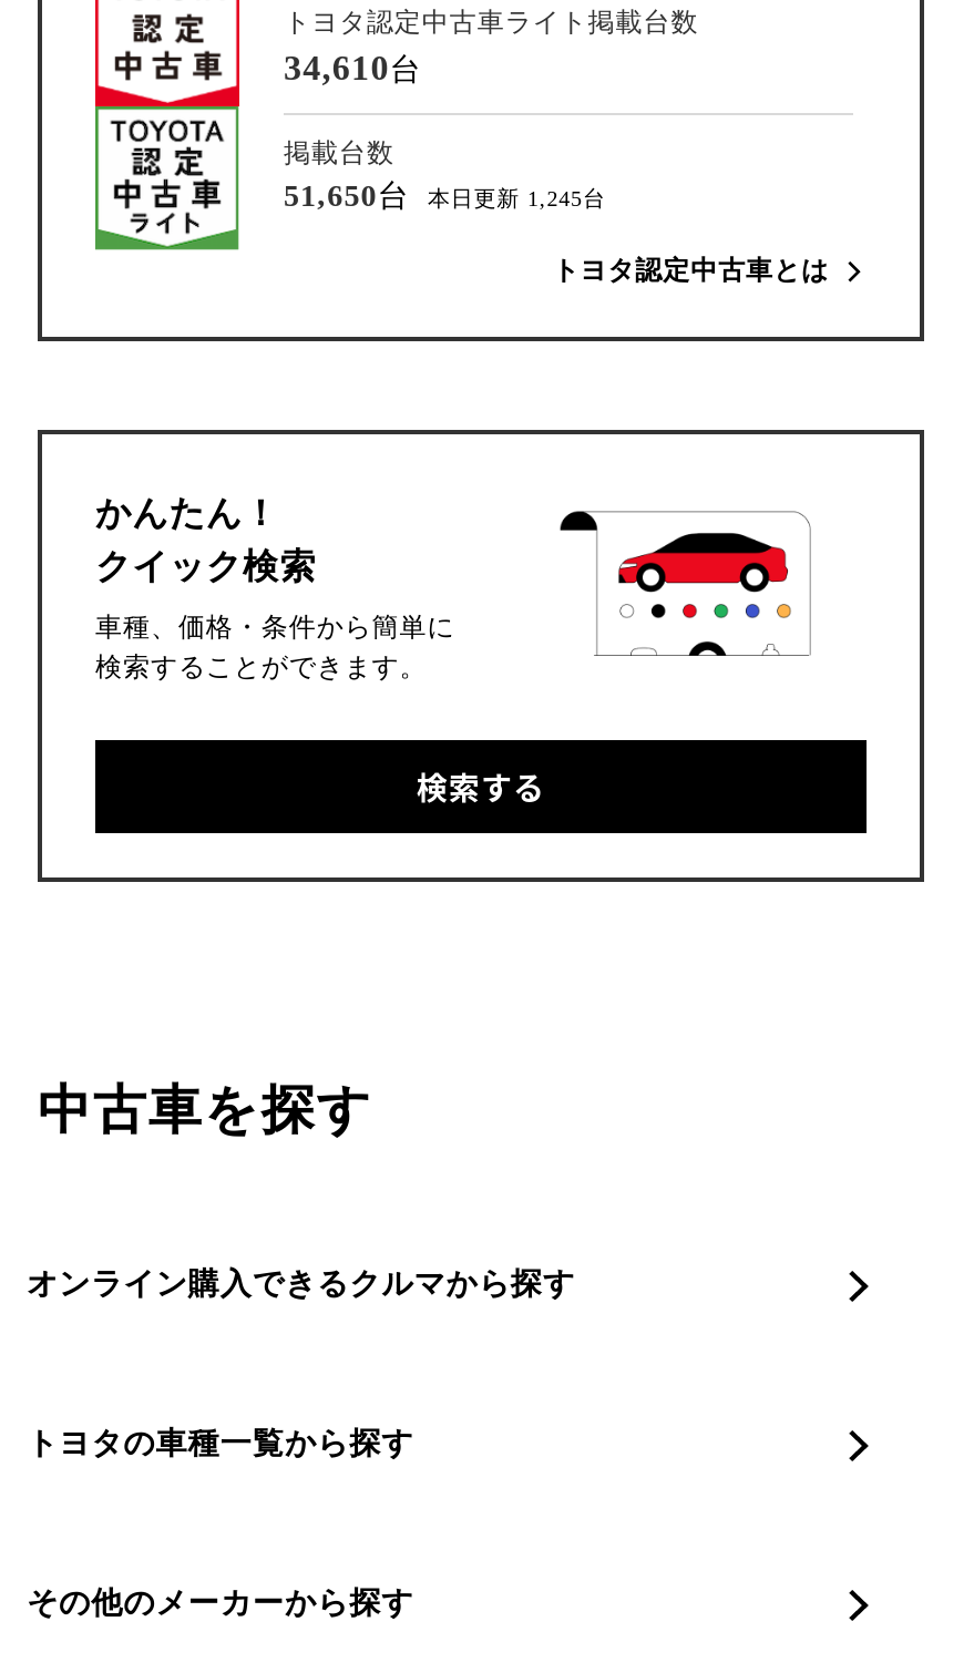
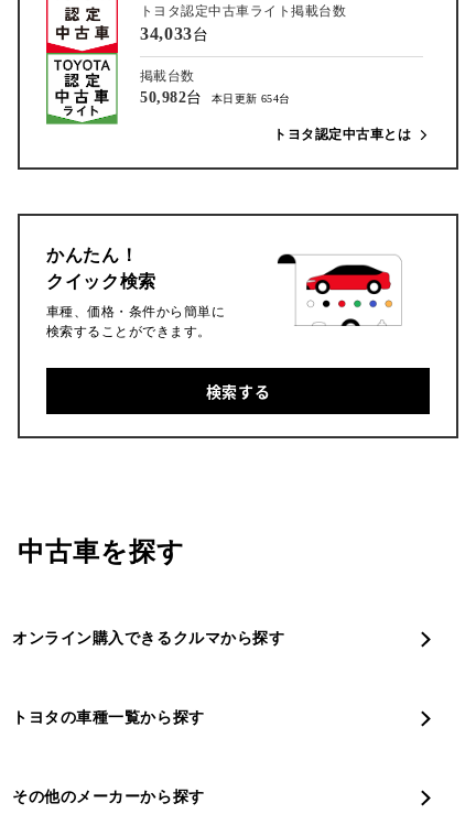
[284,49,422,87] 34,610台 -> [140,24,209,43] 34,033台
[284,180,410,213] 51,650台 -> [140,89,203,106] 50,982台
[427,186,606,211] 本日更新 1,245台 -> [211,93,290,105] 本日更新 654台

